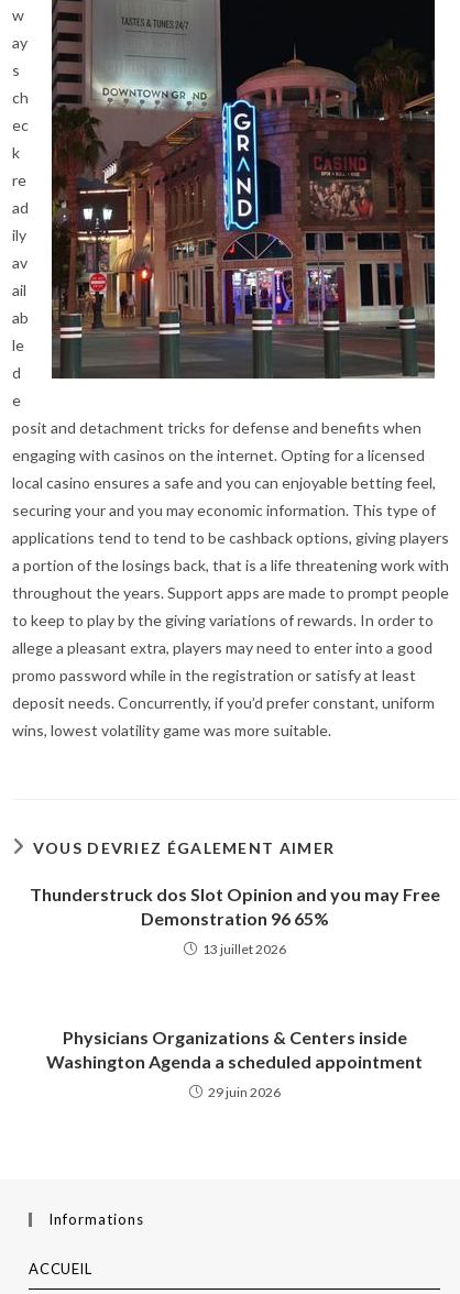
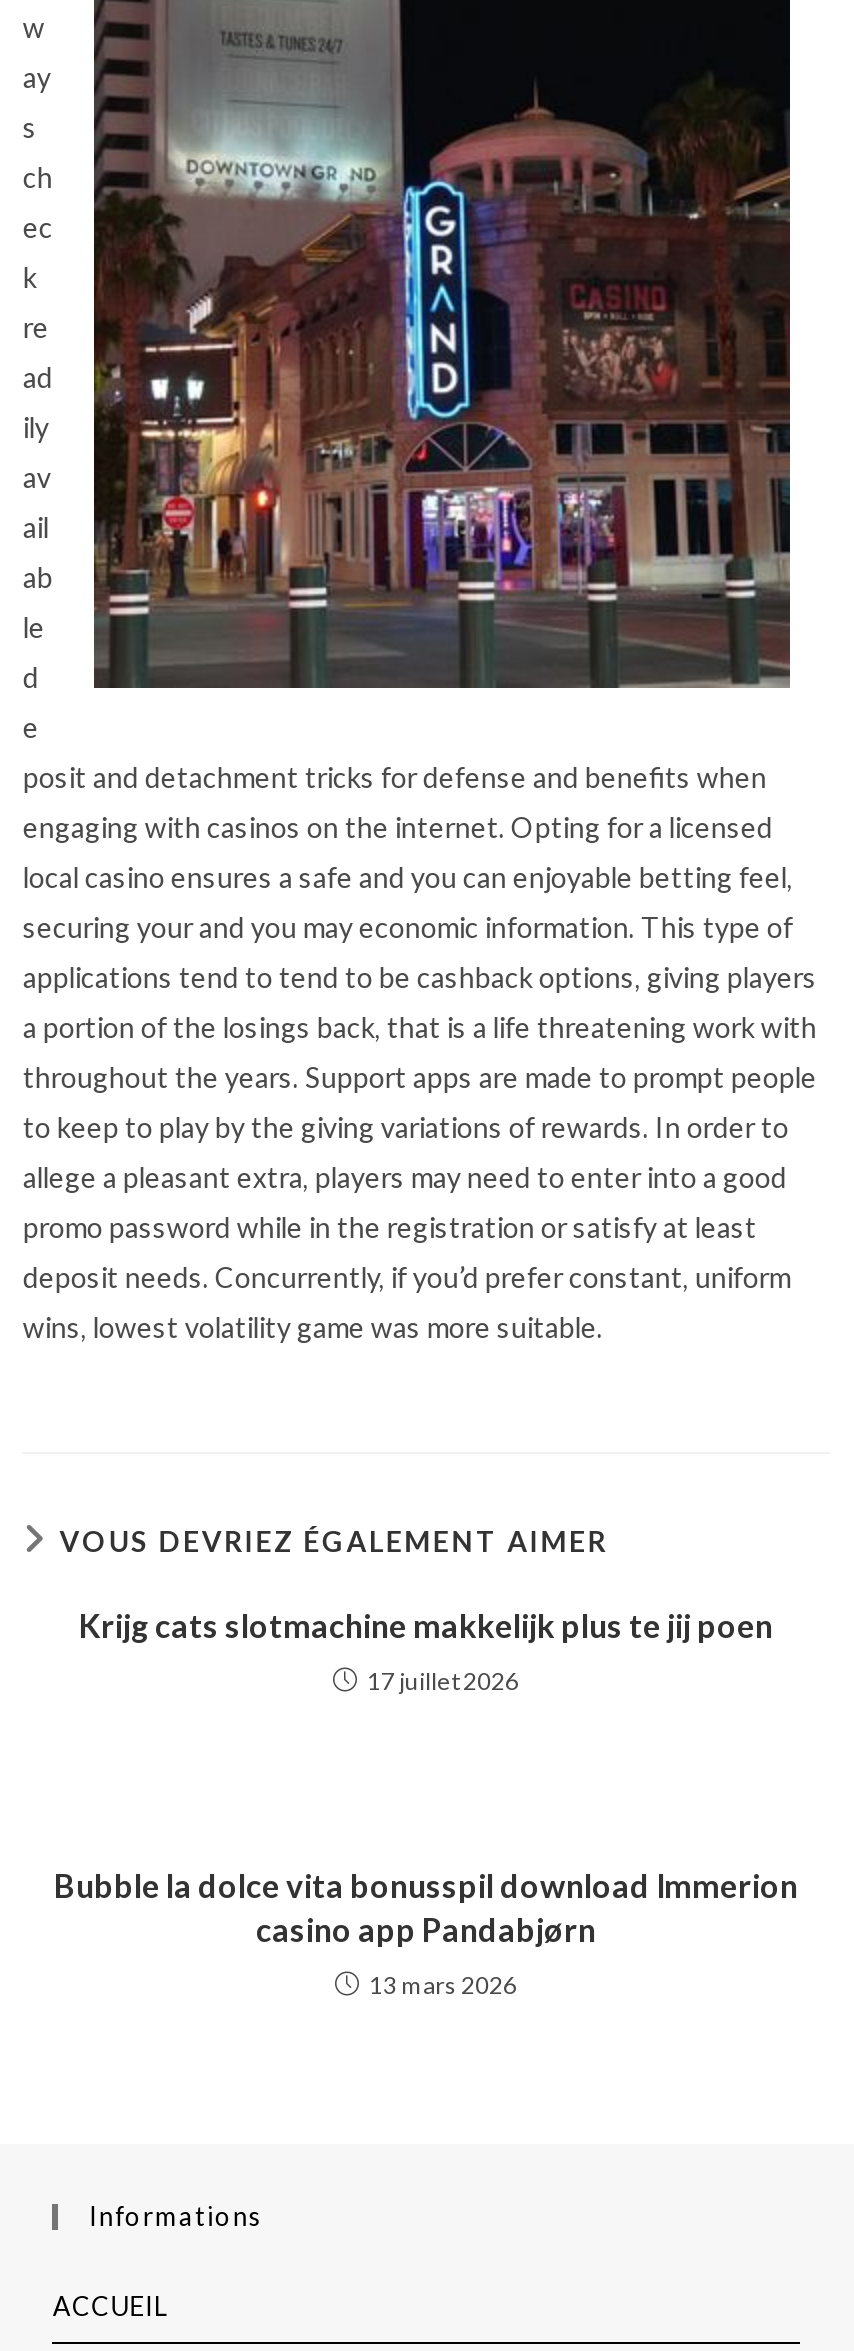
[29,884,440,929] Thunderstruck dos Slot Opinion and you may Free | Demonstration 96 65% -> [79,1606,773,1644] Krijg cats slotmachine makkelijk plus te jij poen
[202,941,286,957] 13 juillet 2026 -> [367,1666,519,1696] 17 juillet 2026
[46,1027,423,1072] Physicians Organizations & Centers inside | Washington Agenda a scheduled appointment -> [54,1866,798,1948] Bubble la dolce vita bonusspil download Immerion | casino app Pandabjørn
[207,1084,280,1100] 29 juin 2026 -> [369,1970,517,2000] 13 mars 2026

